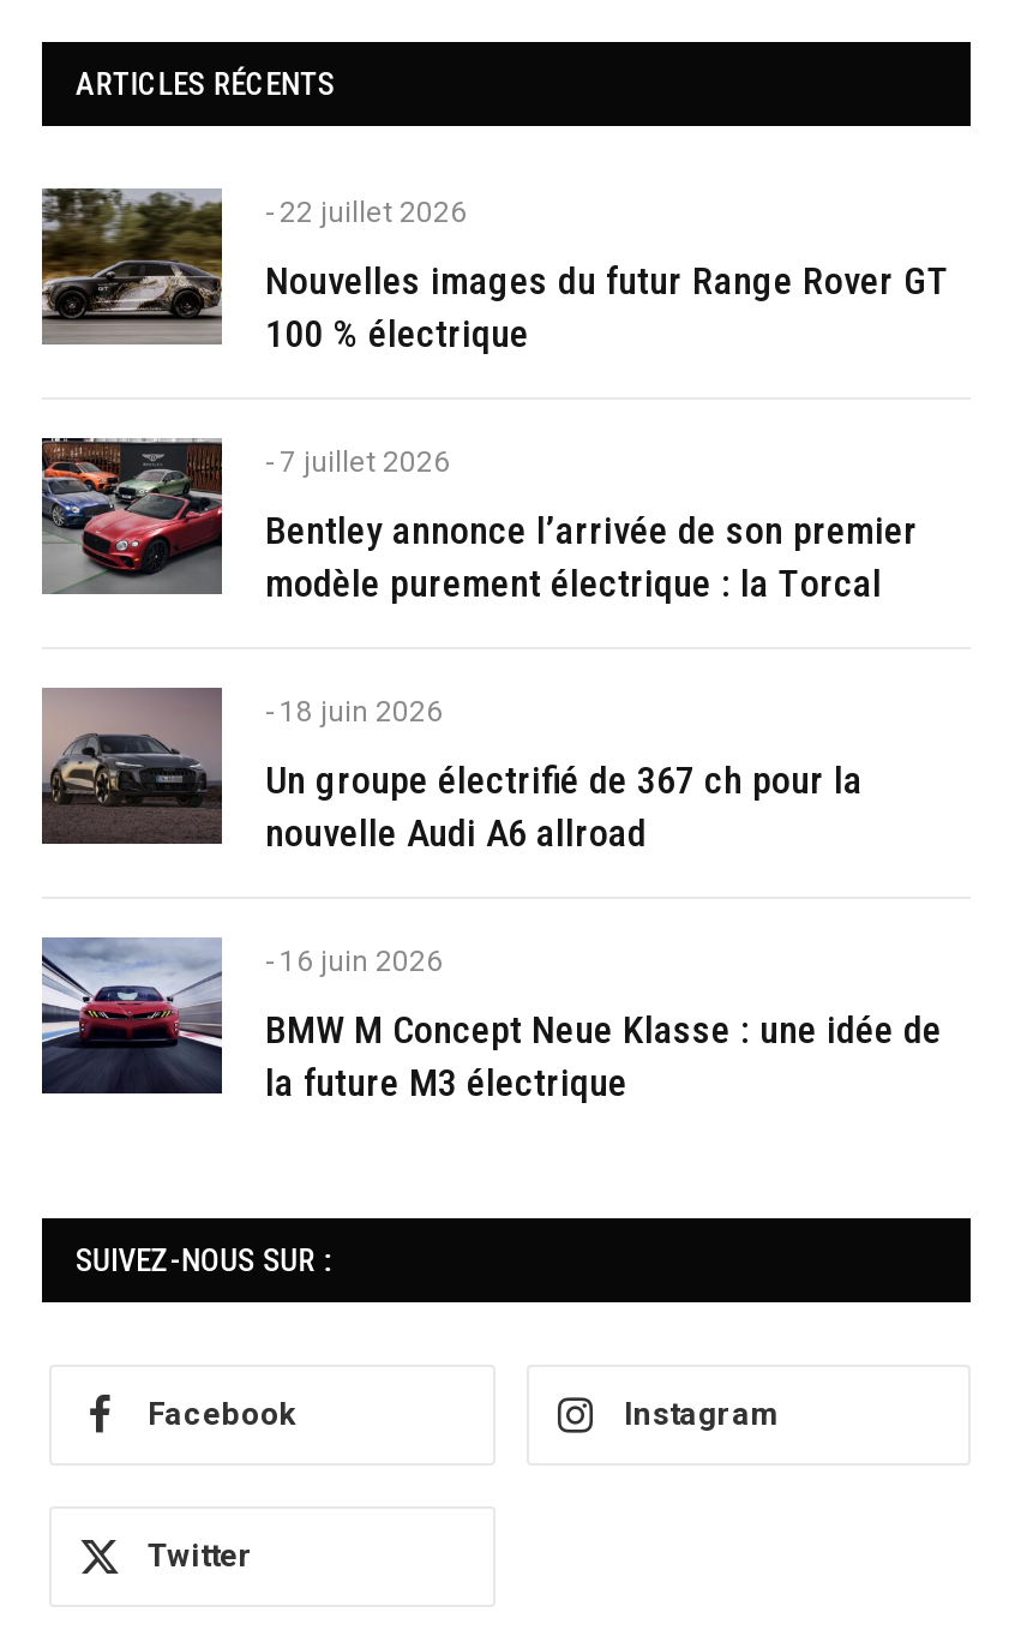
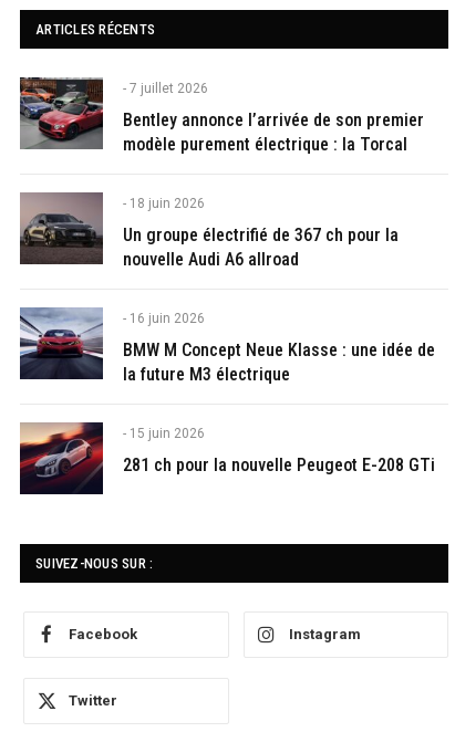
[42,188,951,357] [image] | 22 juillet 2026 | Nouvelles images du futur Range Rover GT | 100 % électrique -> none
moved [37,433,942,1106] -> [18,75,435,385]: [image] | 7 juillet 2026 | Bentley annonce l’arrivée de son premier | ... | BMW M Concept Neue Klasse : une idée de | la future M3 électrique
none -> [19,421,435,495] [image] | 15 juin 2026 | 281 ch pour la nouvelle Peugeot E-208 GTi

